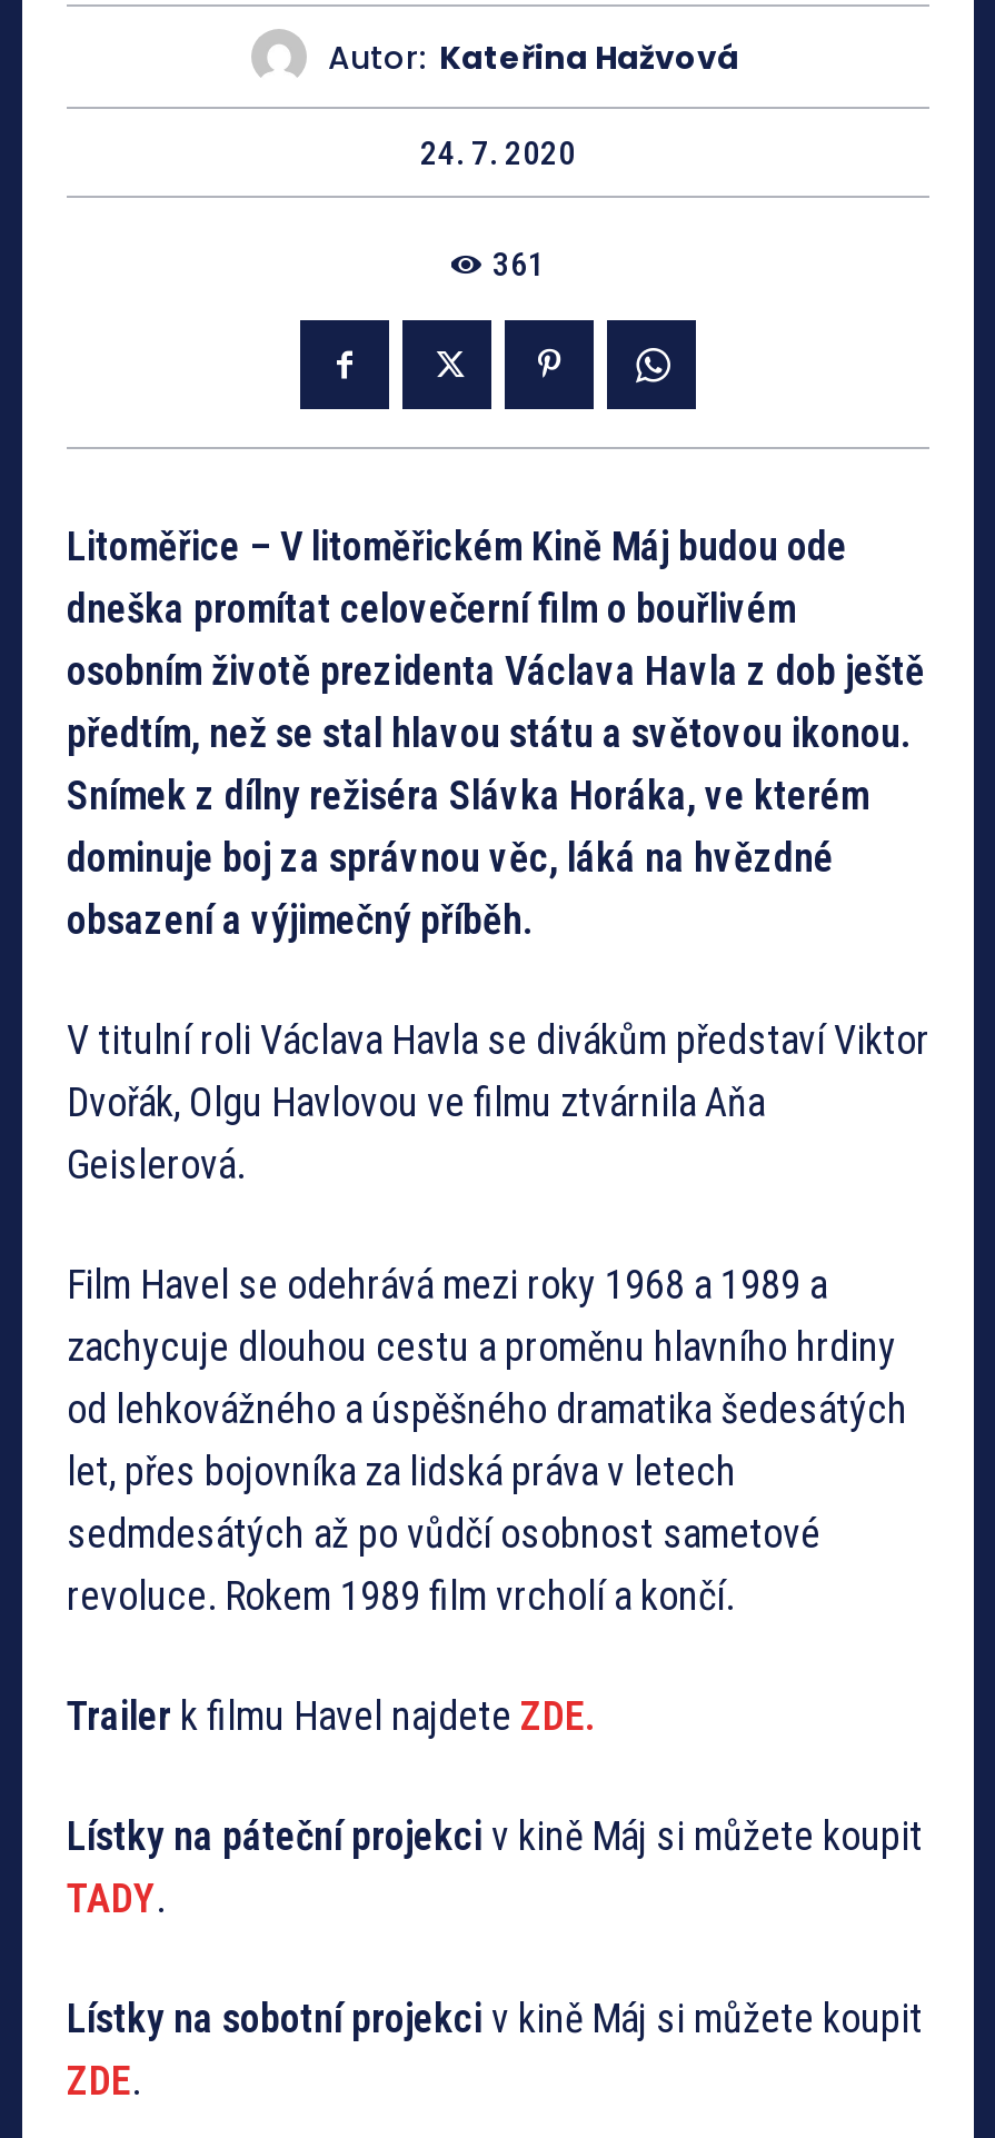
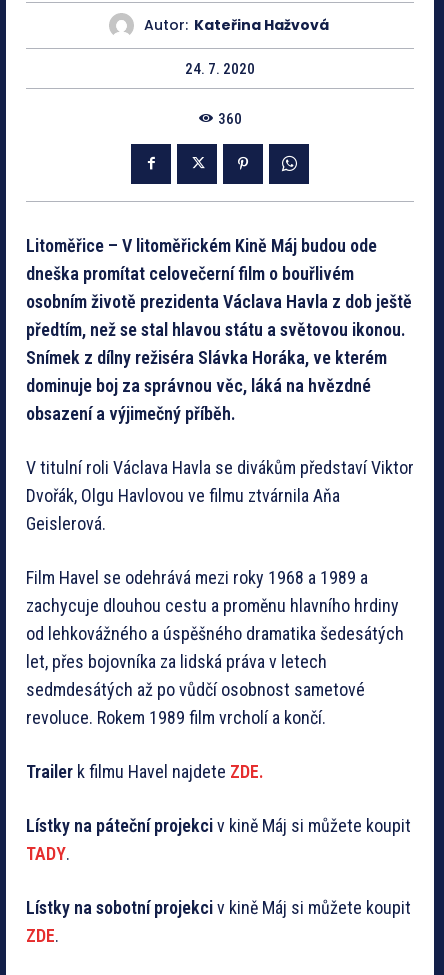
[492,245,546,285] 361 -> [217,110,241,128] 360

